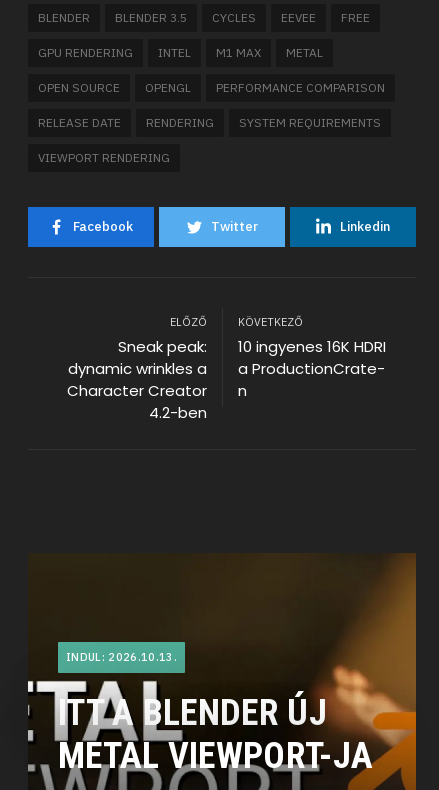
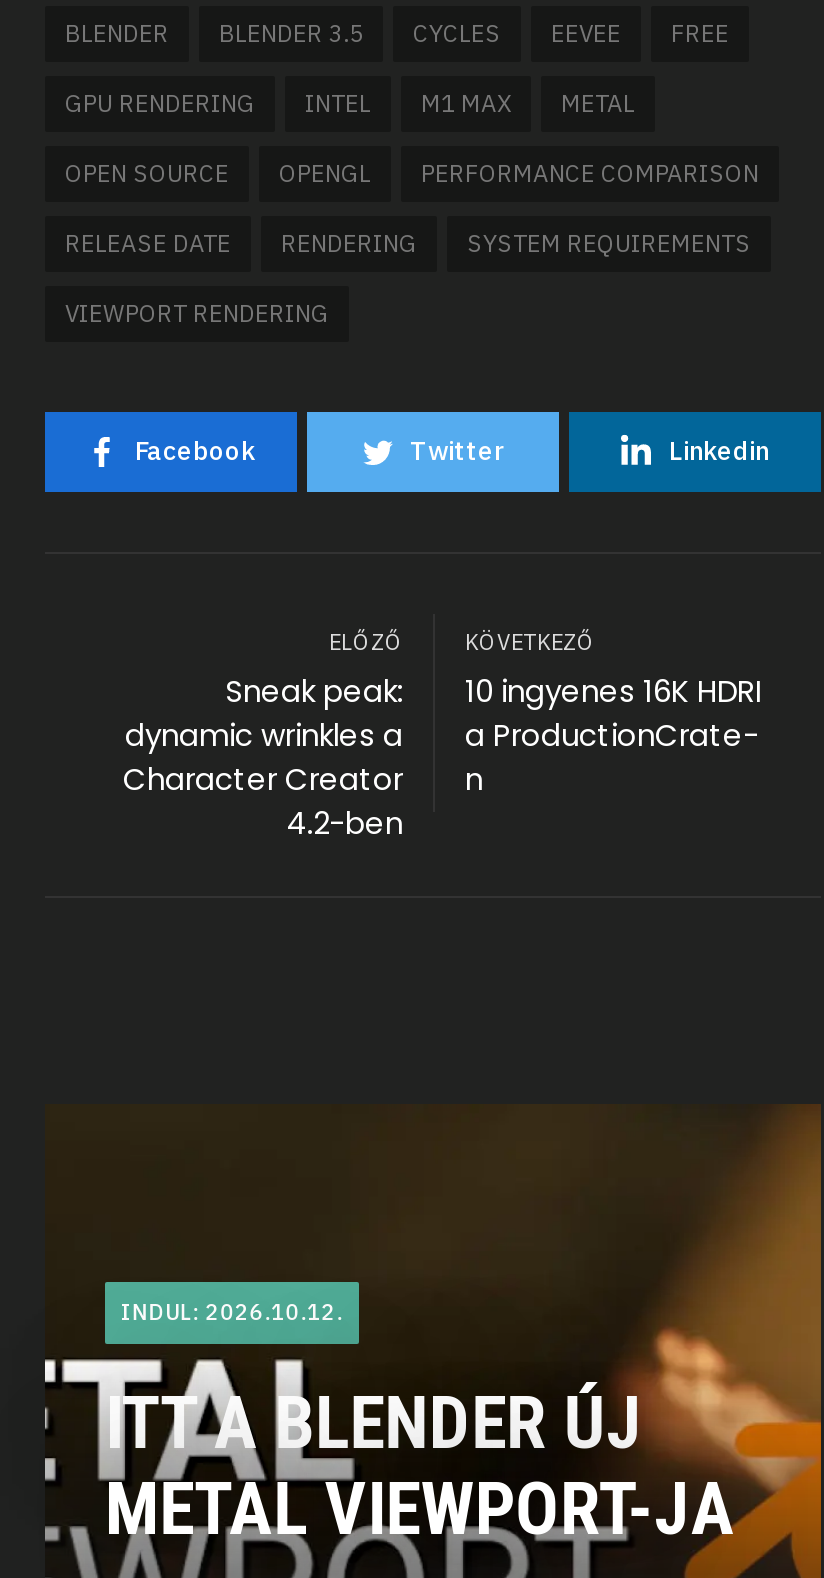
[66,650,177,664] INDUL: 2026.10.13. -> [121,1298,343,1326] INDUL: 2026.10.12.

